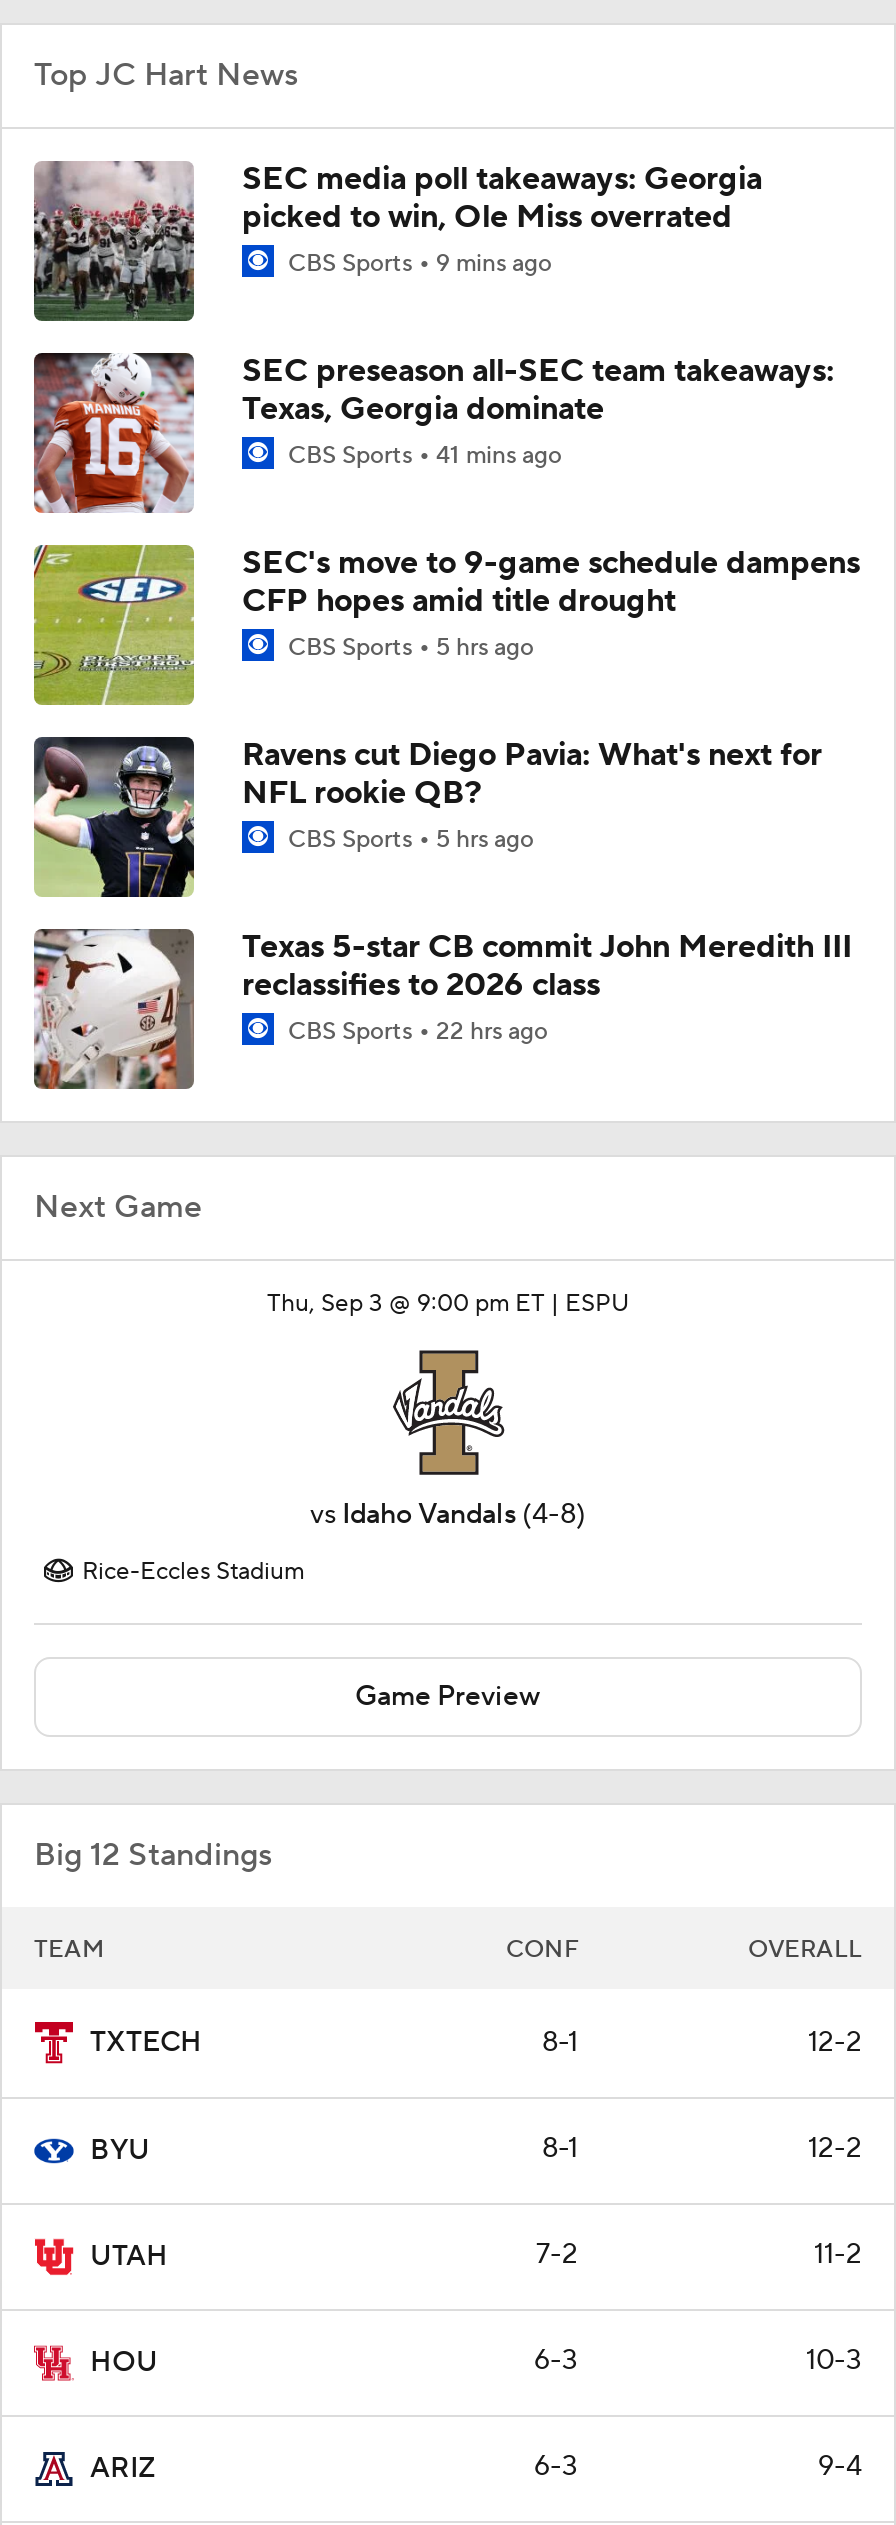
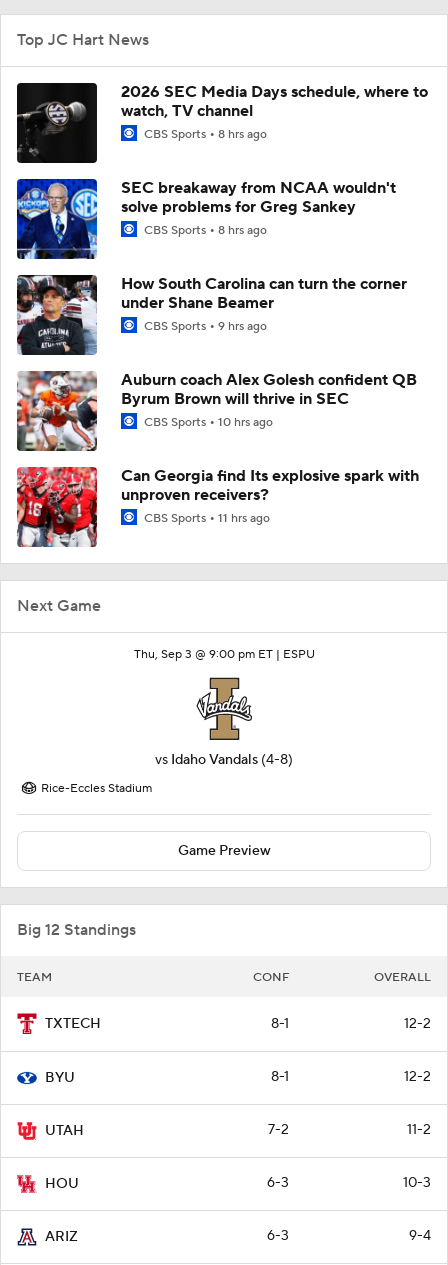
[32,159,762,323] [image] | SEC media poll takeaways: Georgia | picked to win, Ole Miss overrated | CBS Sports 9 mins ago -> [16,82,428,162] [image] | 2026 SEC Media Days schedule, where to | watch, TV channel | CBS Sports 8 hrs ago
[32,351,834,515] [image] | SEC preseason all-SEC team takeaways: | Texas, Georgia dominate | CBS Sports 41 mins ago -> [16,178,396,260] [image] | SEC breakaway from NCAA wouldn't | solve problems for Greg Sankey | CBS Sports 8 hrs ago
[32,543,860,707] [image] | SEC's move to 9-game schedule dampens | CFP hopes amid title drought | CBS Sports 5 hrs ago -> [16,274,407,356] [image] | How South Carolina can turn the corner | under Shane Beamer | CBS Sports 9 hrs ago
[32,735,822,899] [image] | Ravens cut Diego Pavia: What's next for | NFL rookie QB? | CBS Sports 5 hrs ago -> [16,370,417,452] [image] | Auburn coach Alex Golesh confident QB | Byrum Brown will thrive in SEC | CBS Sports 10 hrs ago
[32,927,852,1091] [image] | Texas 5-star CB commit John Meredith III | reclassifies to 2026 class | CBS Sports 22 hrs ago -> [16,466,419,547] [image] | Can Georgia find Its explosive spark with | unproven receivers? | CBS Sports 11 hrs ago

